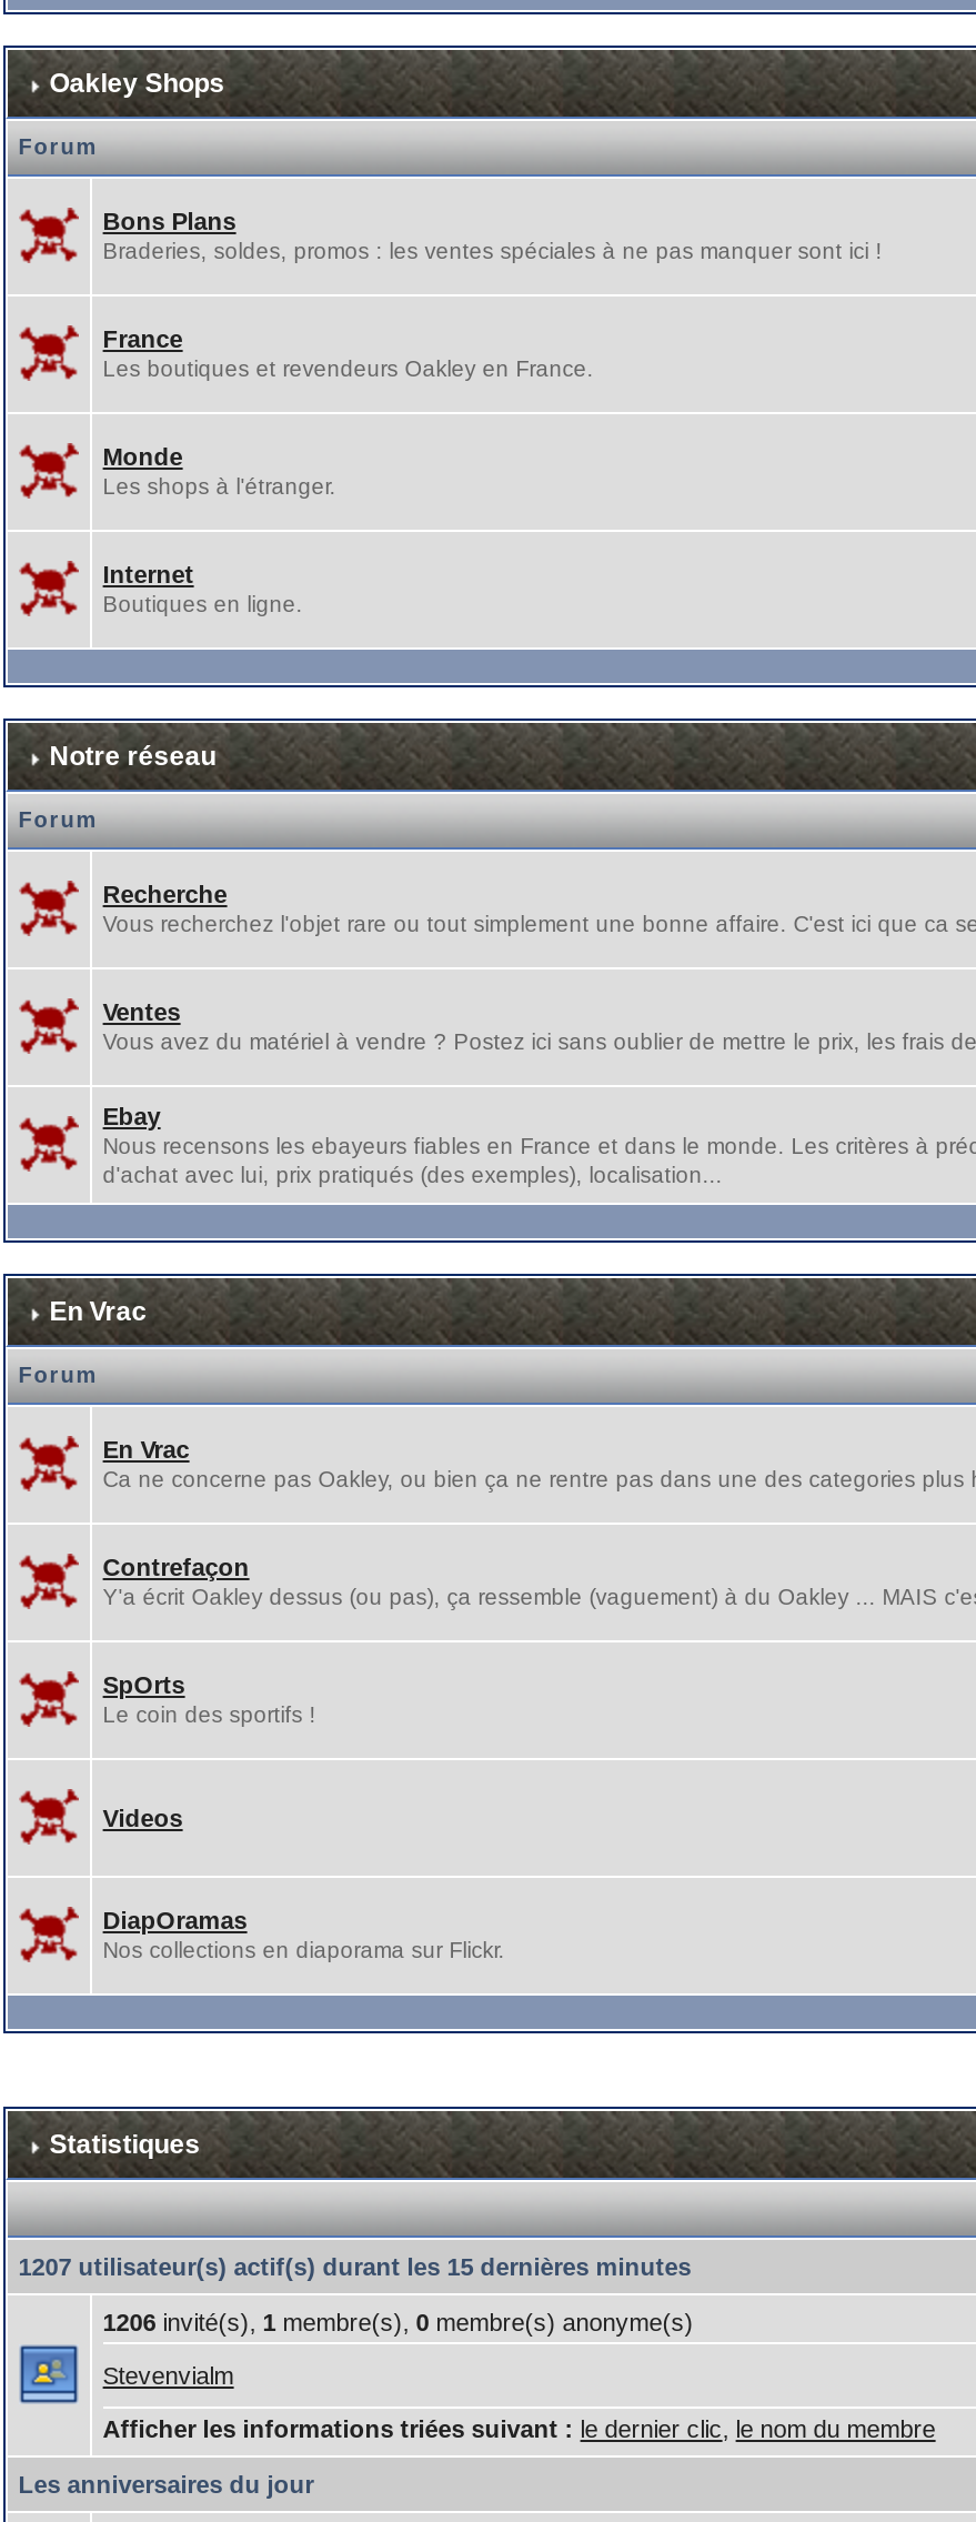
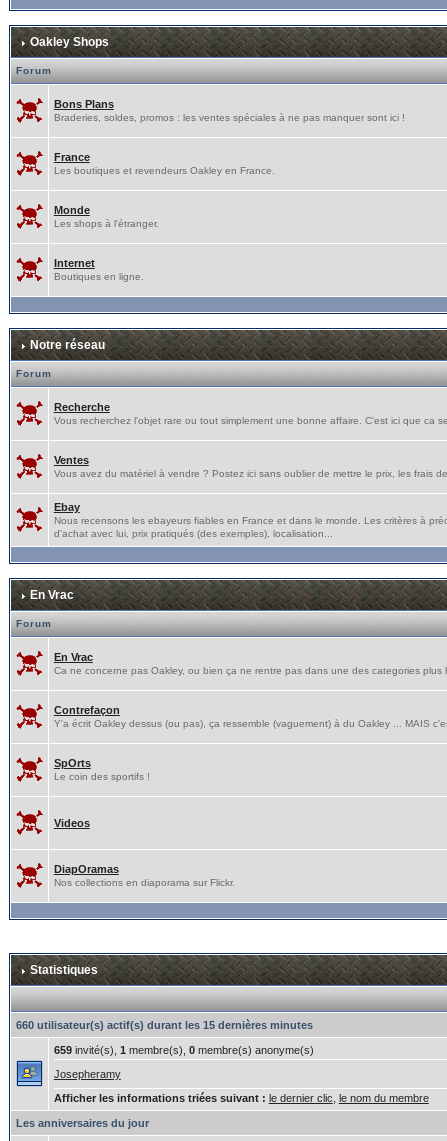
[18,2253,691,2280] 1207 utilisateur(s) actif(s) durant les 15 dernières minutes -> [16,1019,313,1031] 660 utilisateur(s) actif(s) durant les 15 dernières minutes
[103,2309,694,2335] 1206 invité(s), 1 membre(s), 0 membre(s) anonyme(s) -> [54,1044,314,1056] 659 invité(s), 1 membre(s), 0 membre(s) anonyme(s)
[103,2362,234,2389] Stevenvialm -> [54,1068,121,1080] Josepheramy

